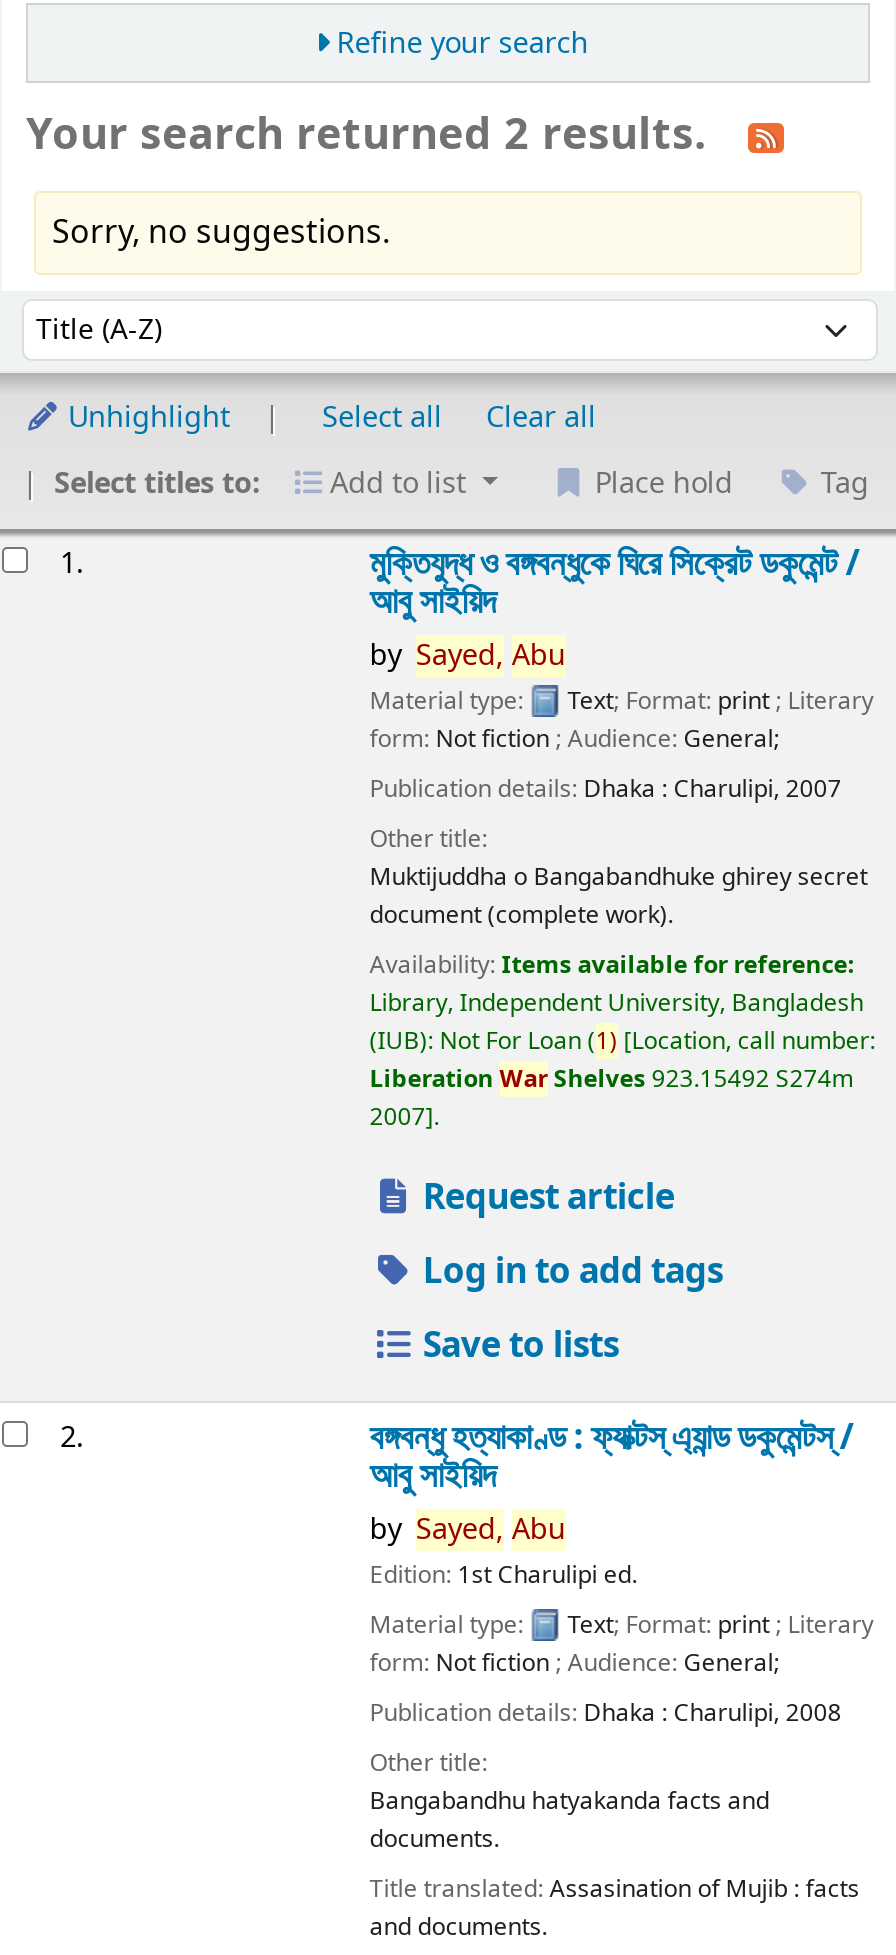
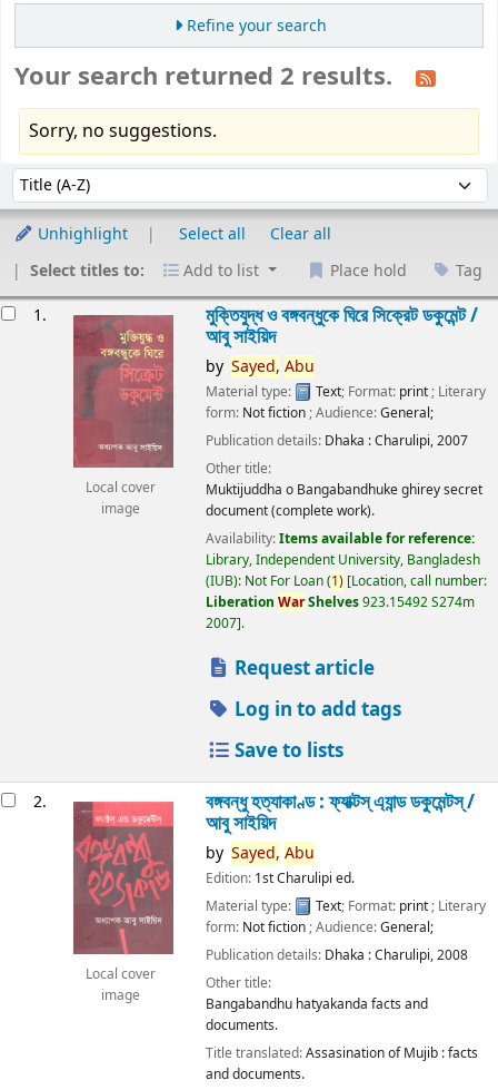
none -> [72,314,175,519] [image] | Local cover | image
none -> [72,801,175,1005] [image] | Local cover | image

